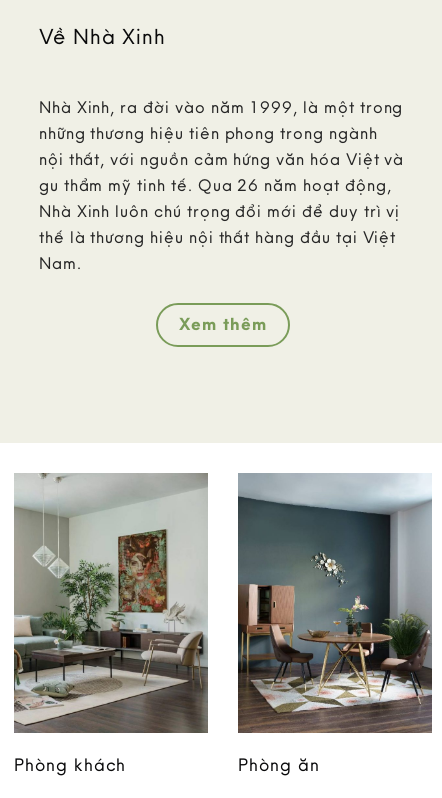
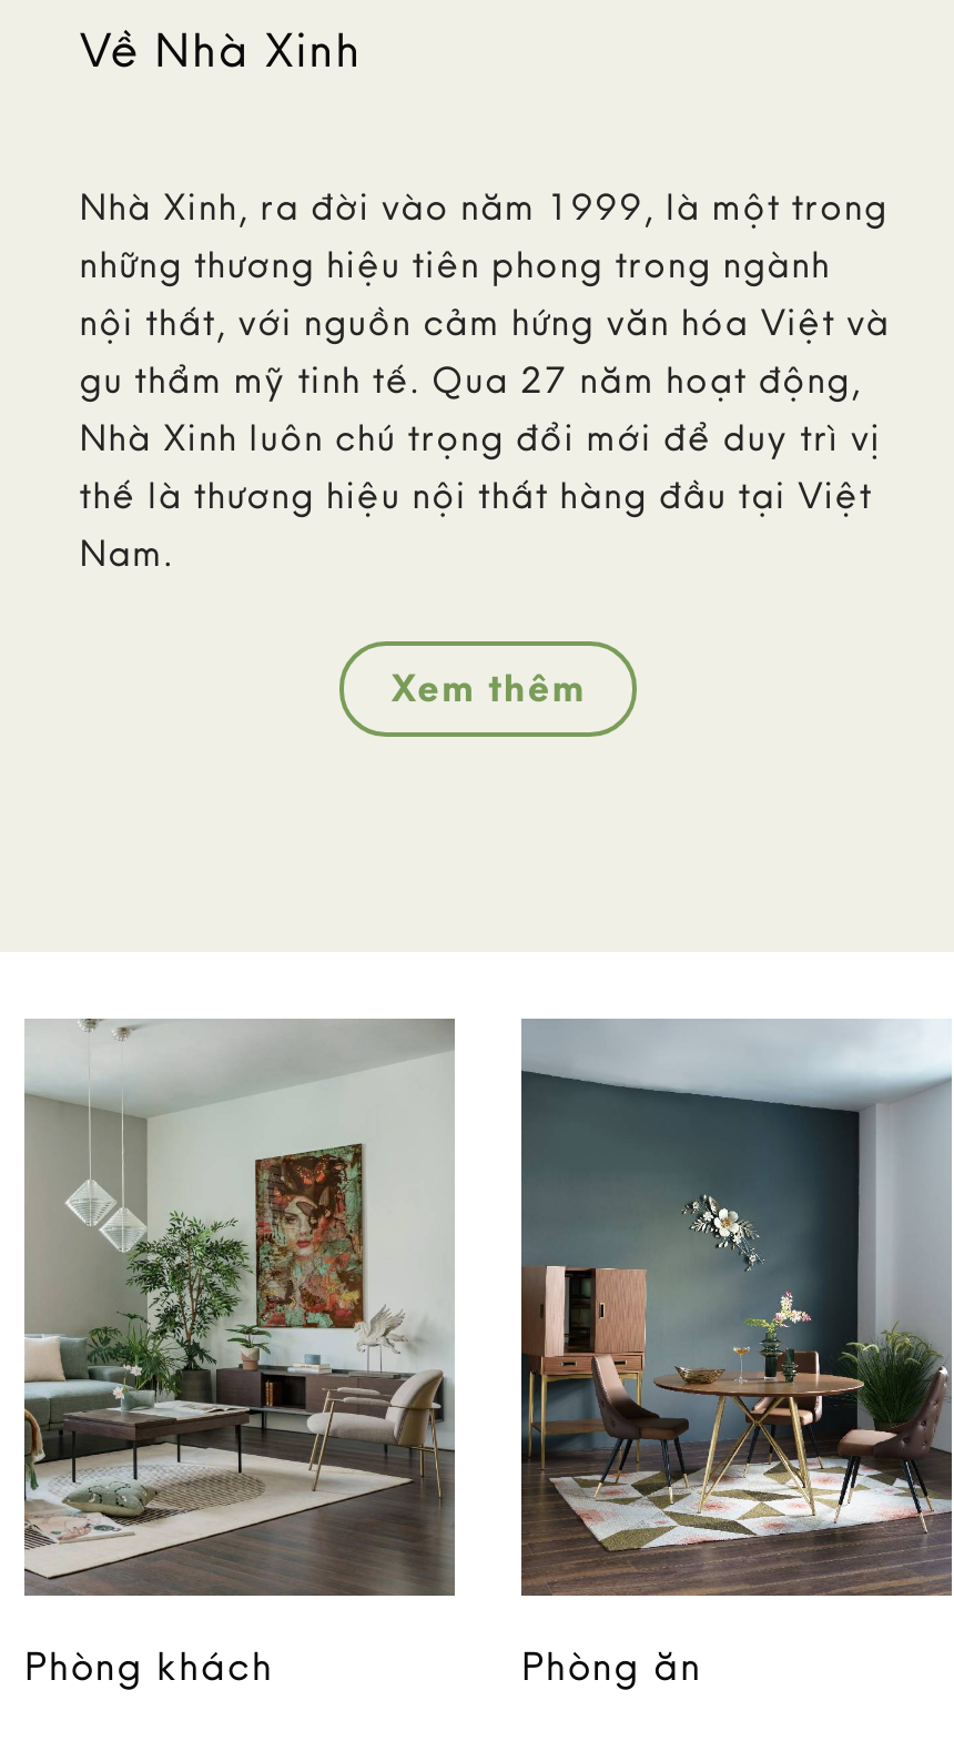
[39,174,391,195] gu thẩm mỹ tinh tế. Qua 26 năm hoạt động, -> [79,354,862,401] gu thẩm mỹ tinh tế. Qua 27 năm hoạt động,

